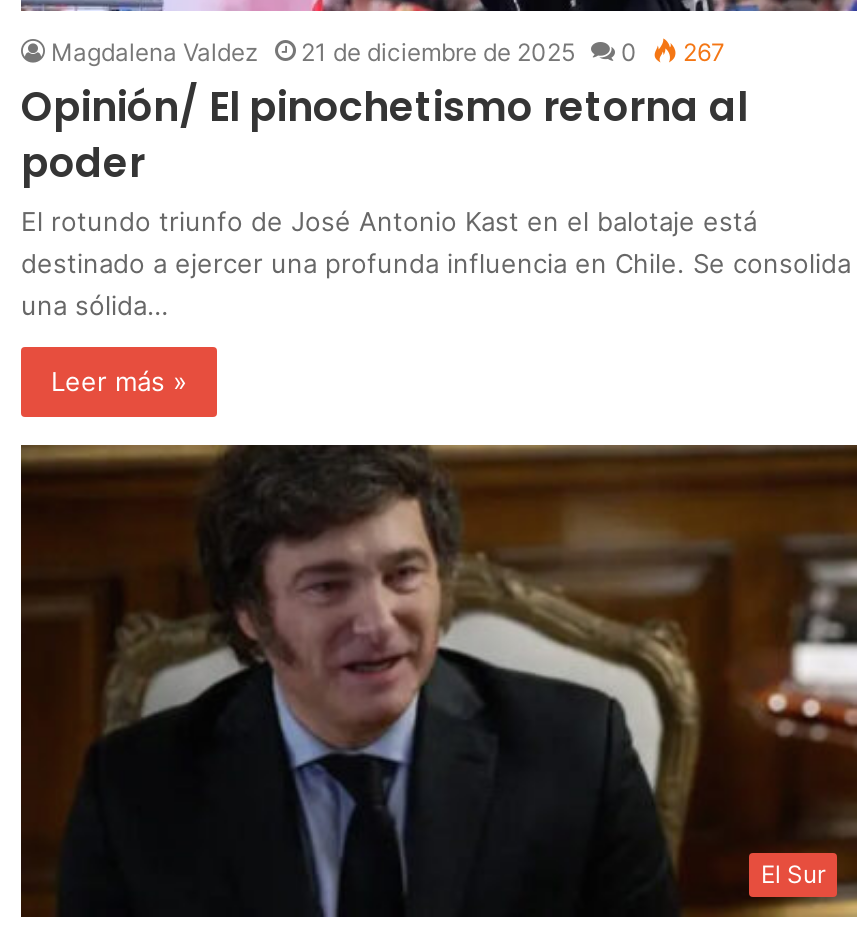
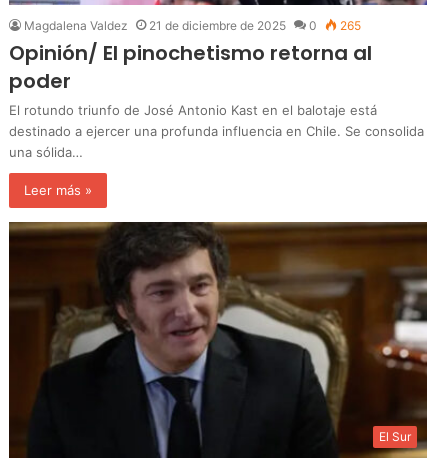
[51,36,725,66] Magdalena Valdez 21 de diciembre de 2025 0 267 -> [24,18,361,33] Magdalena Valdez 21 de diciembre de 2025 0 265

